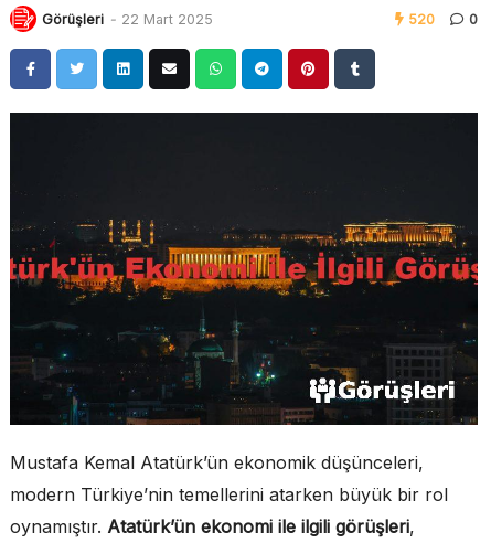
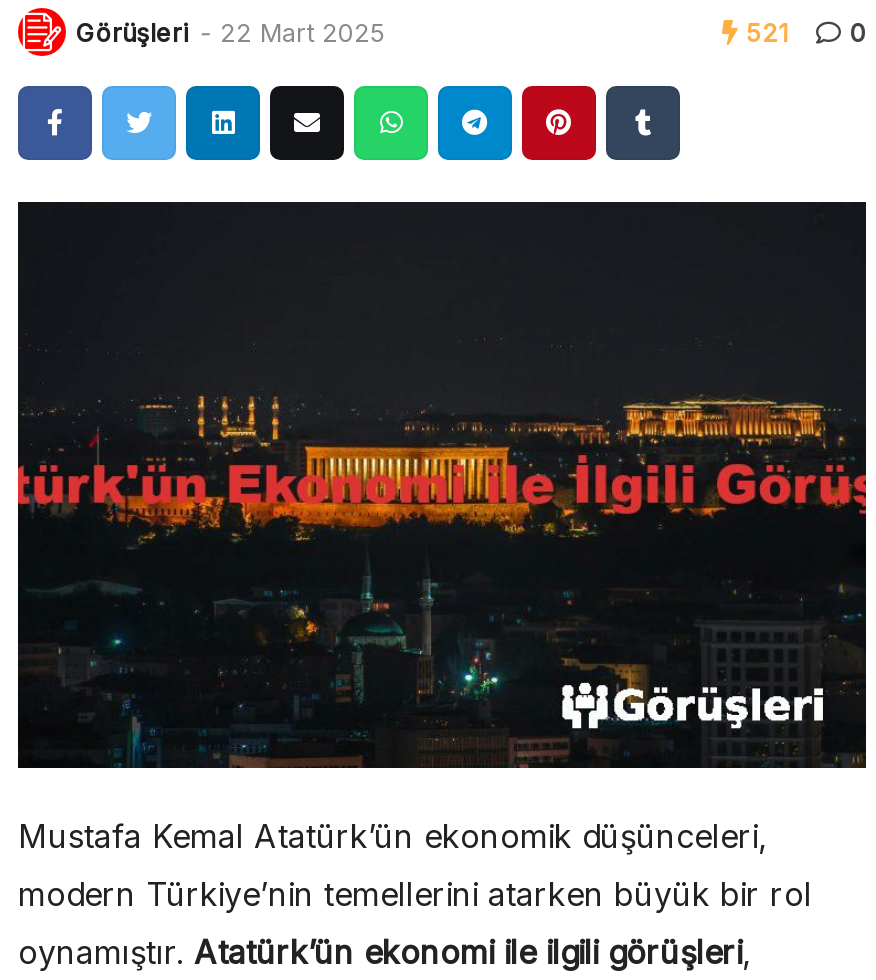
[404,10,478,27] 520 0 -> [738,17,866,47] 521 0

